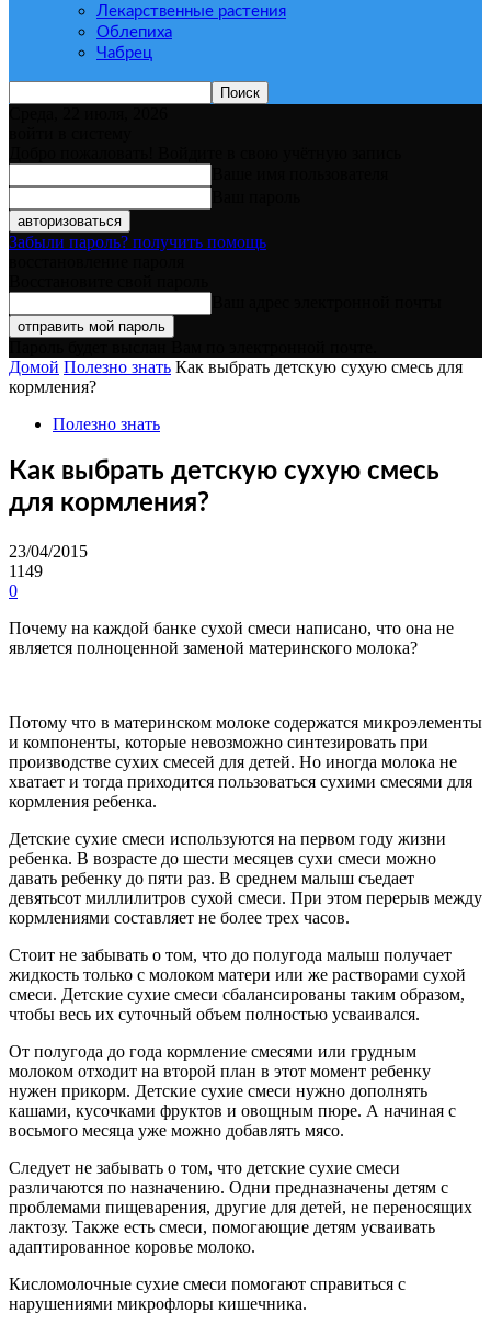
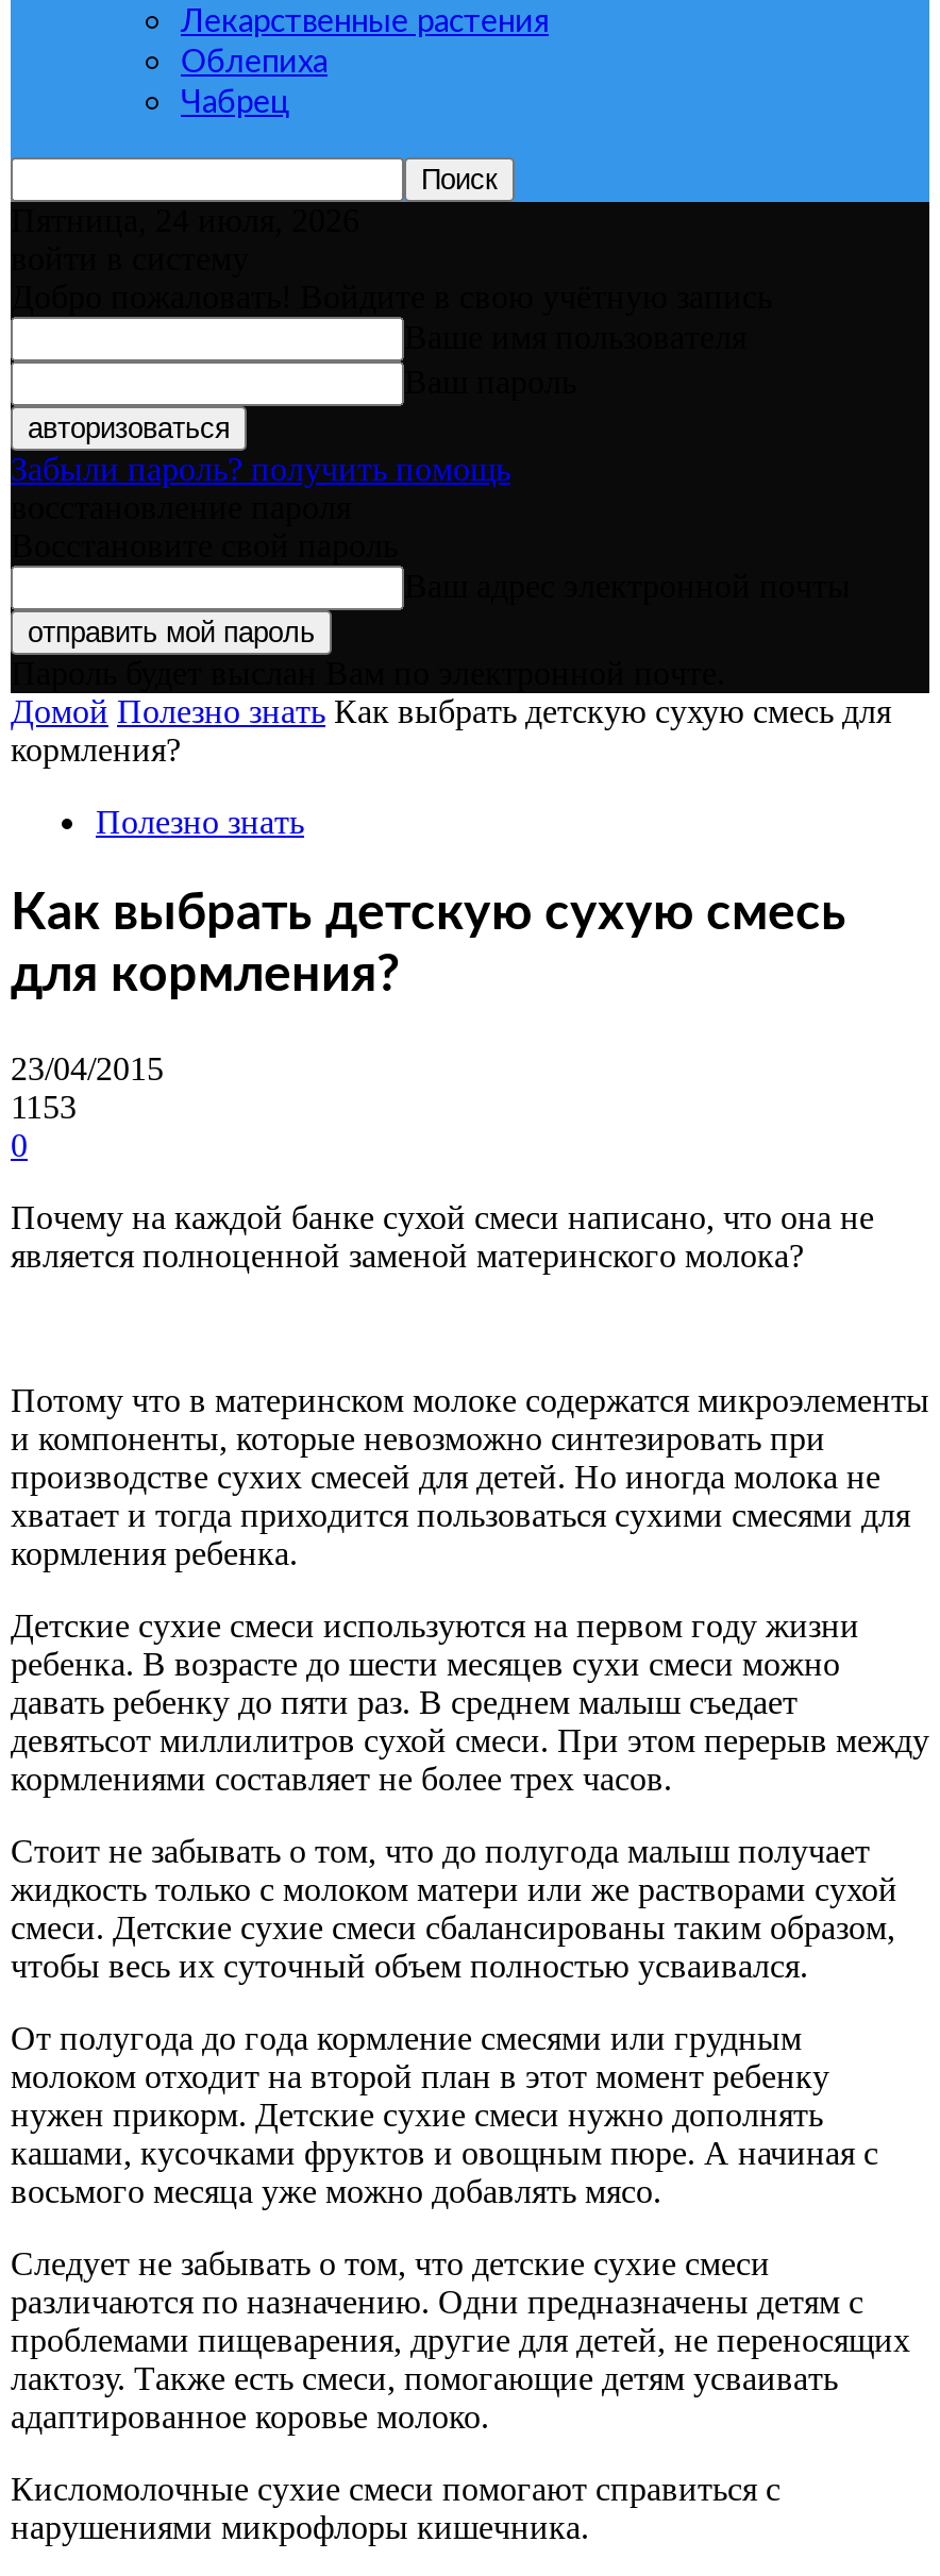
[9,104,168,123] Среда, 22 июля, 2026 -> [11,202,359,238] Пятница, 24 июля, 2026
[9,561,43,580] 1149 -> [11,1088,77,1124] 1153

